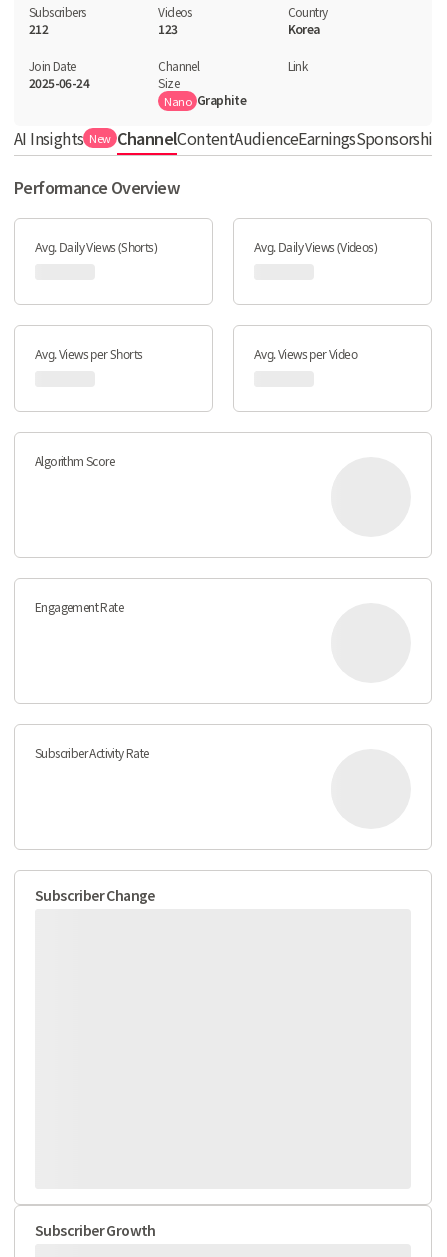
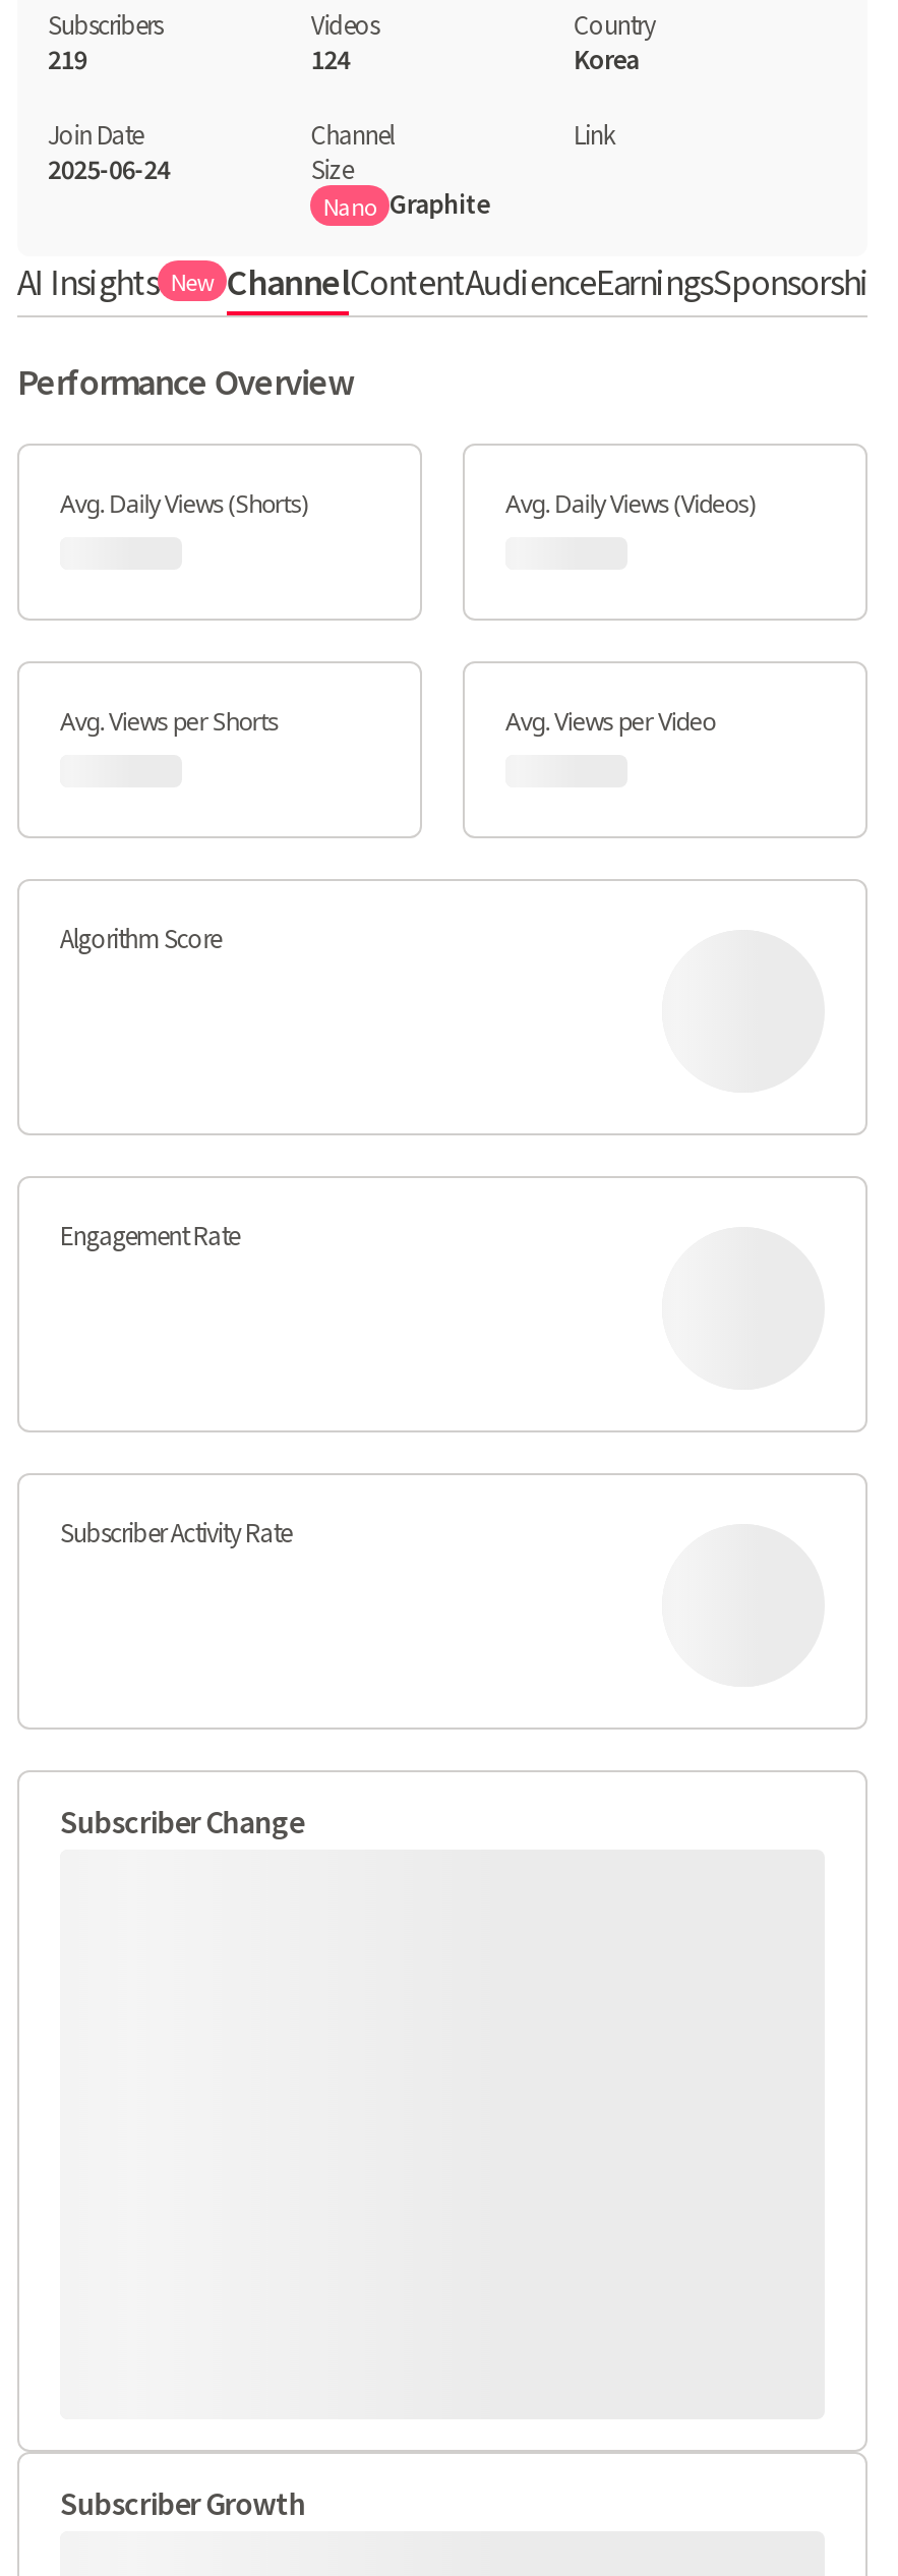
[29,20,48,37] 212 -> [48,41,87,75] 219
[158,20,177,37] 123 -> [311,41,350,75] 124

